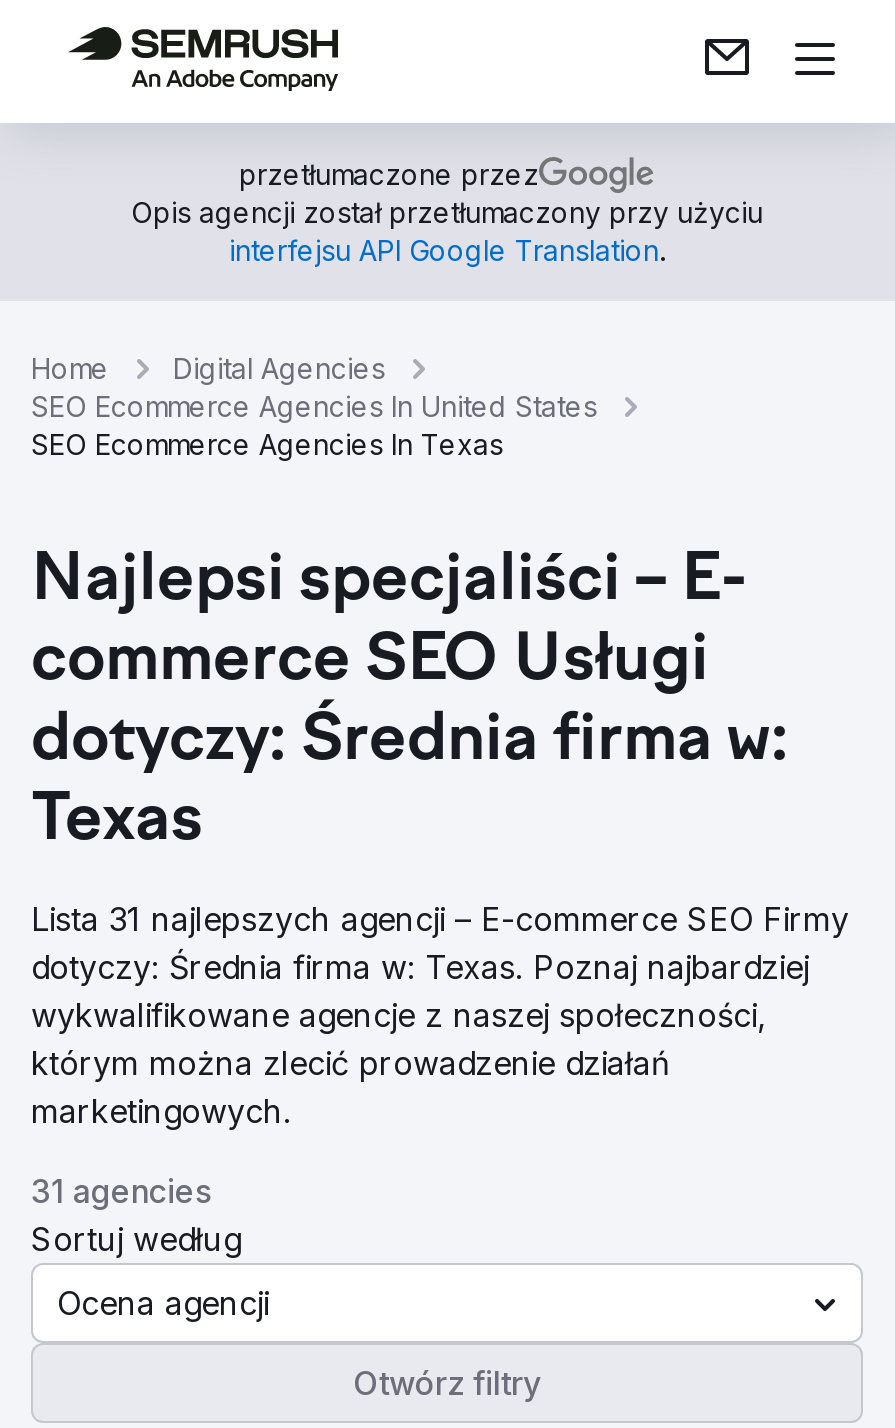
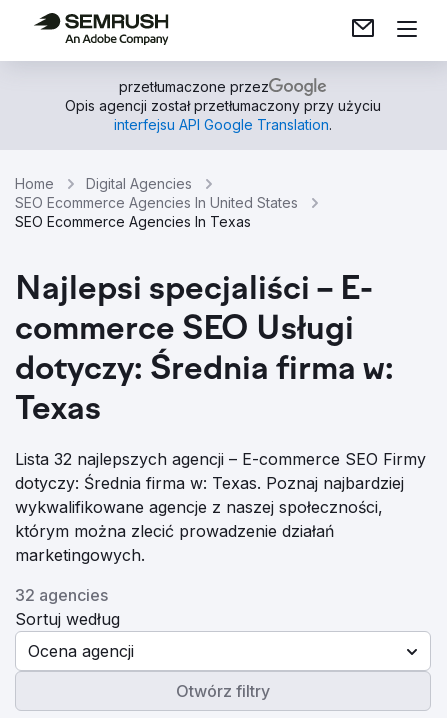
[31,899,849,939] Lista 31 najlepszych agencji – E-commerce SEO Firmy -> [15,449,426,469] Lista 32 najlepszych agencji – E-commerce SEO Firmy
[31,1171,211,1211] 31 agencies -> [15,585,108,605] 32 agencies

